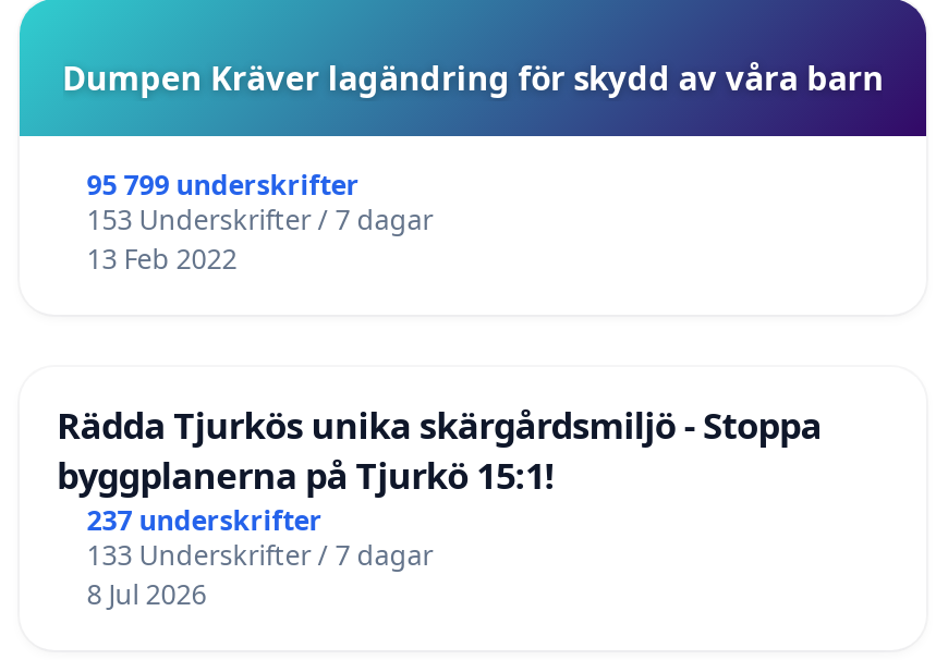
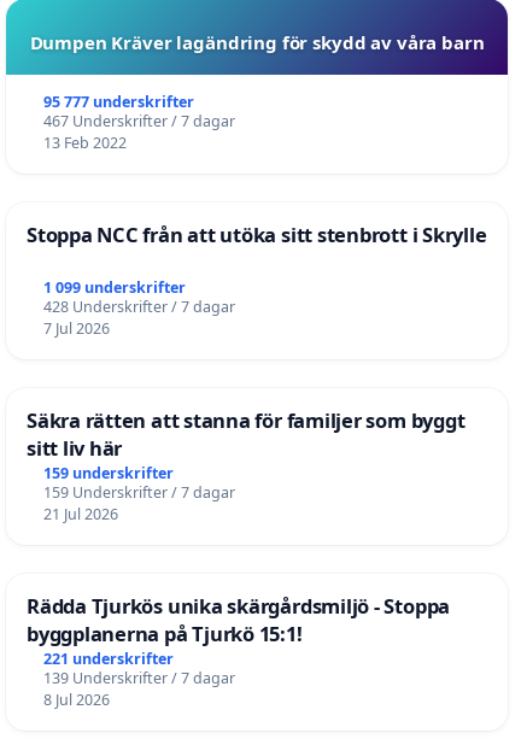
[87,166,359,203] 95 799 underskrifter -> [43,92,194,113] 95 777 underskrifter
[87,201,433,238] 153 Underskrifter / 7 dagar -> [43,111,235,132] 467 Underskrifter / 7 dagar
none -> [27,221,486,525] Stoppa NCC från att utöka sitt stenbrott i Skrylle | 1 099 underskrifter | 428 Underskrifter / 7 dagar | 7 Jul 2026 | Säkra rätten att stanna för familjer som byggt | sitt liv här | 159 underskrifter | 159 Underskrifter / 7 dagar | 21 Jul 2026
[87,501,322,538] 237 underskrifter -> [43,648,173,669] 221 underskrifter
[87,536,433,573] 133 Underskrifter / 7 dagar -> [43,668,235,688] 139 Underskrifter / 7 dagar

